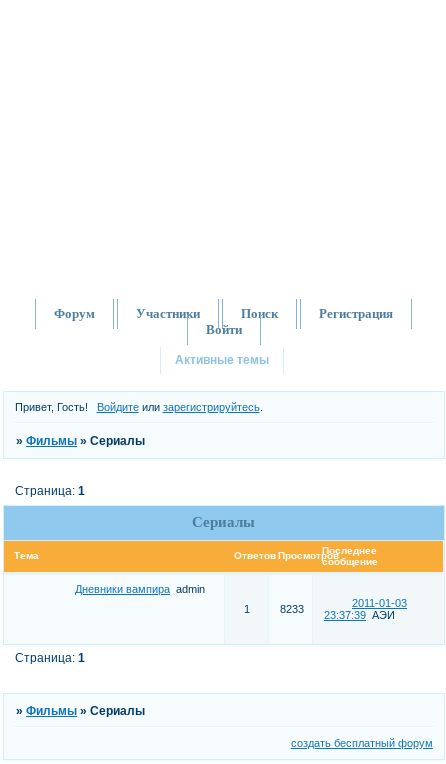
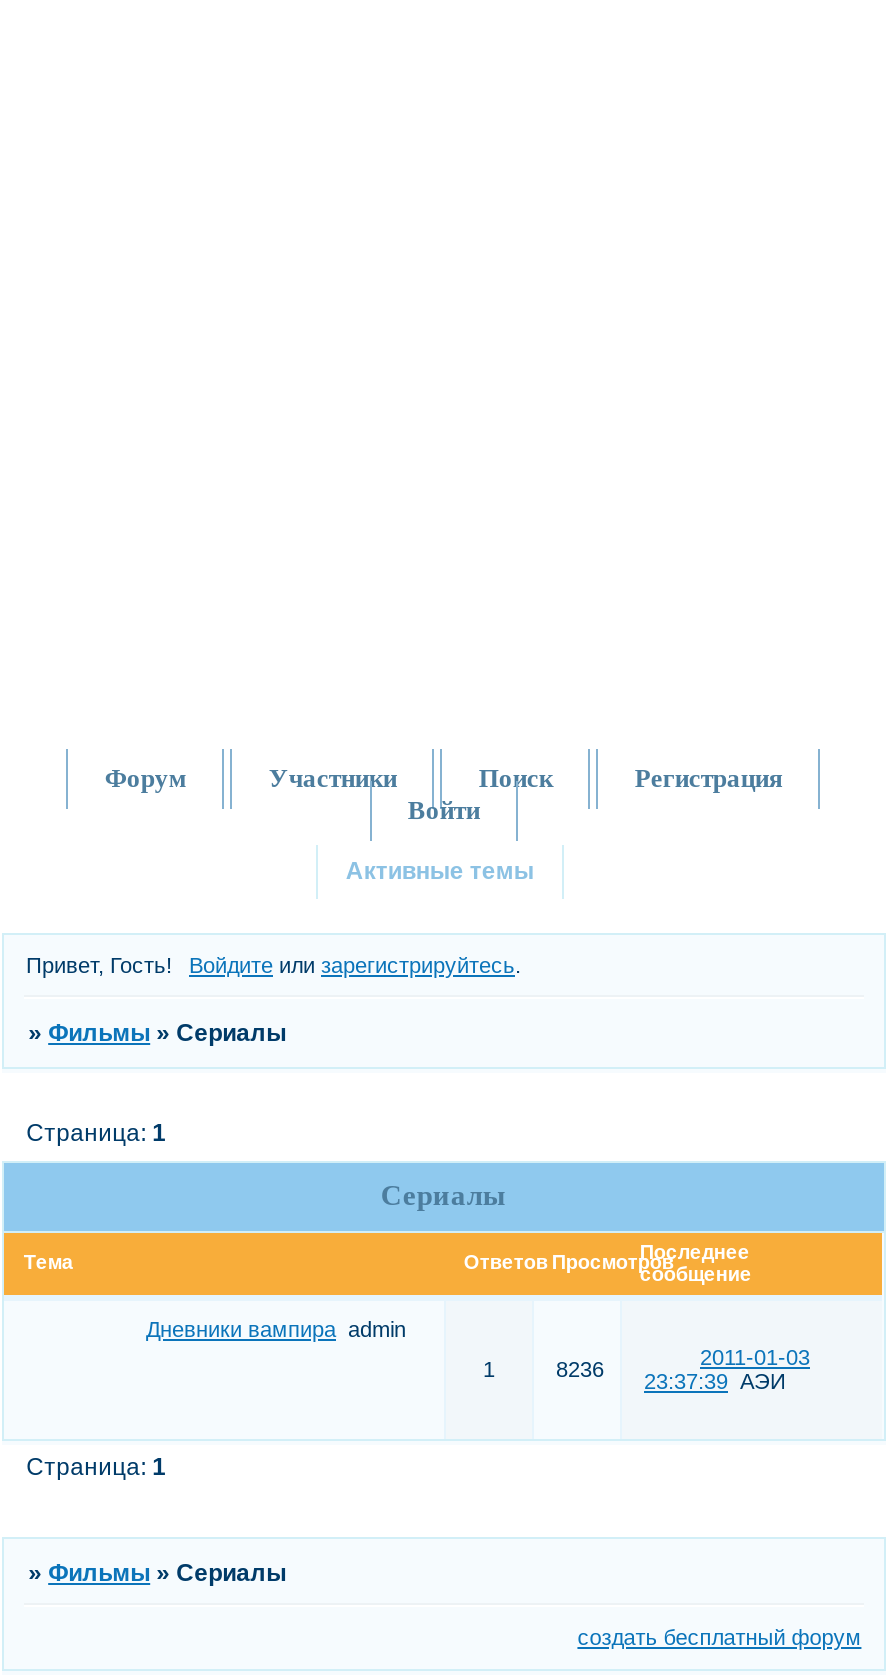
[280,603,395,621] 8233 23:37:39 АЭИ -> [556,1356,786,1392] 8236 23:37:39 АЭИ

